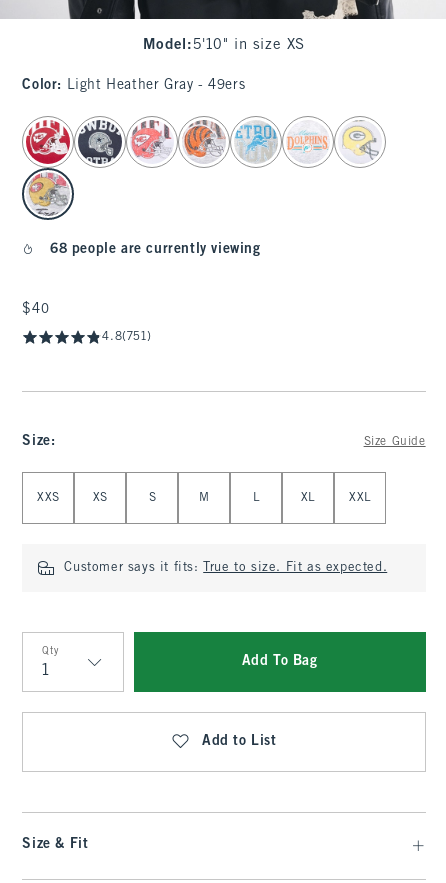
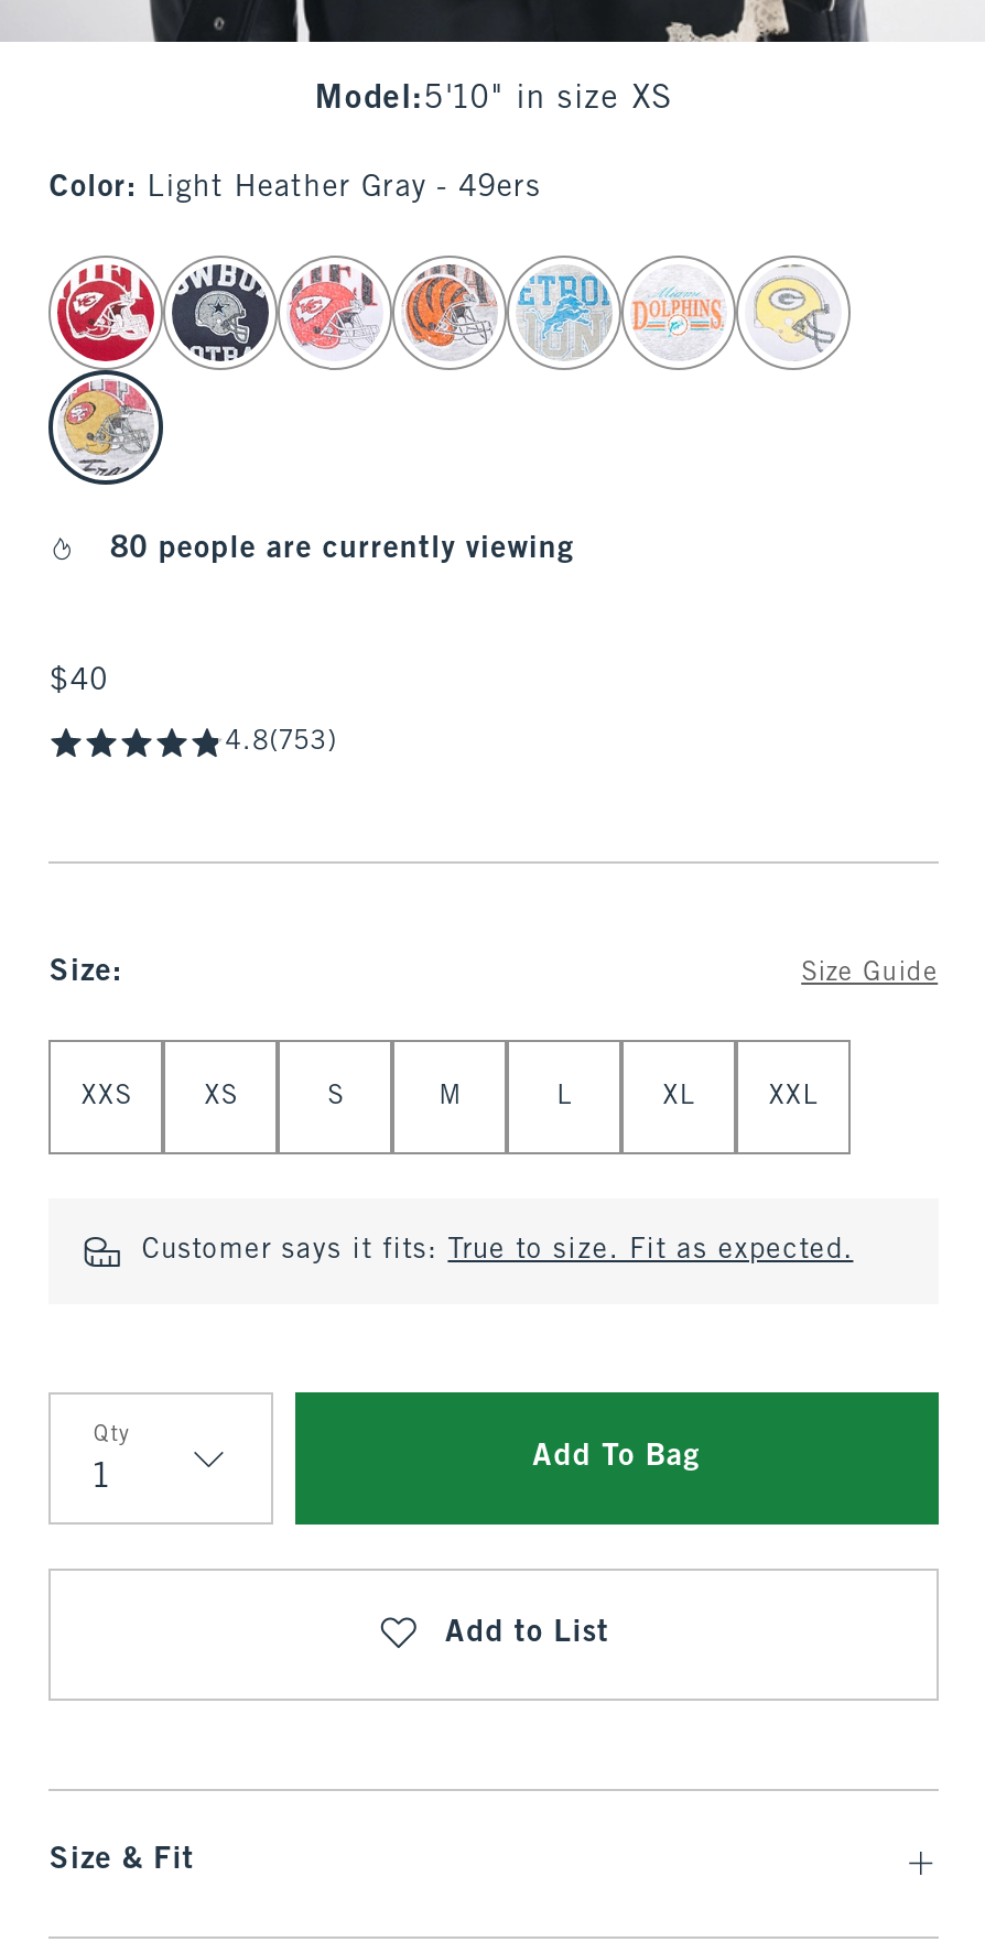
[50,243,261,256] 68 people are currently viewing -> [110,535,574,564] 80 people are currently viewing
[102,331,151,343] 4.8(751) -> [226,729,338,756] 4.8(753)

